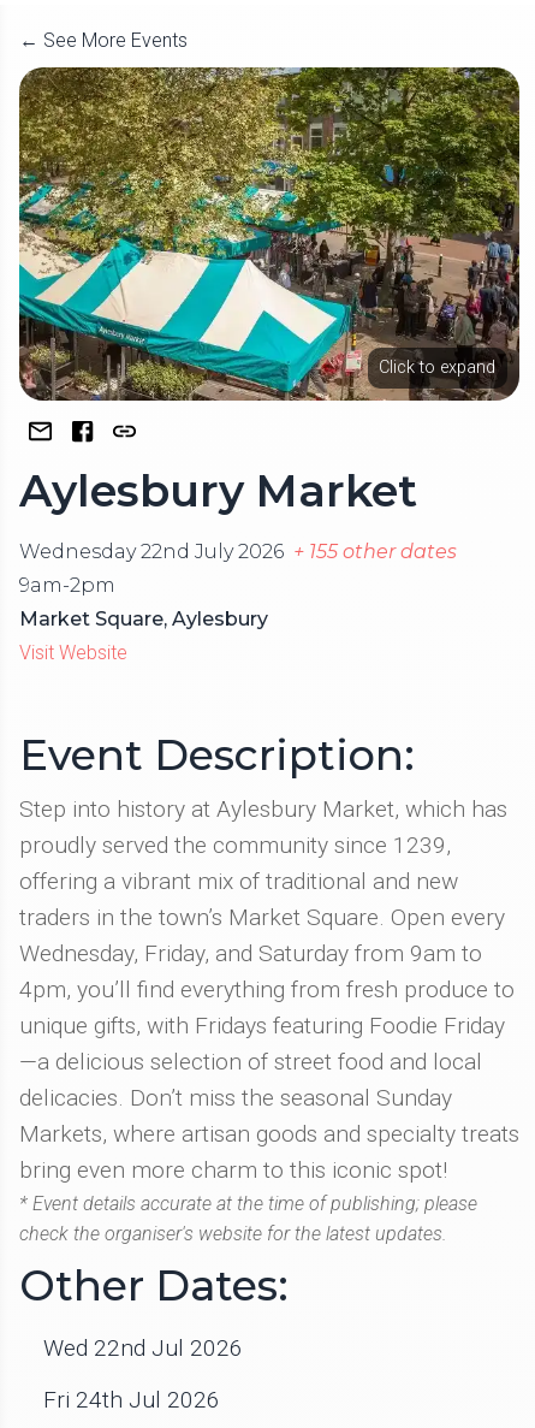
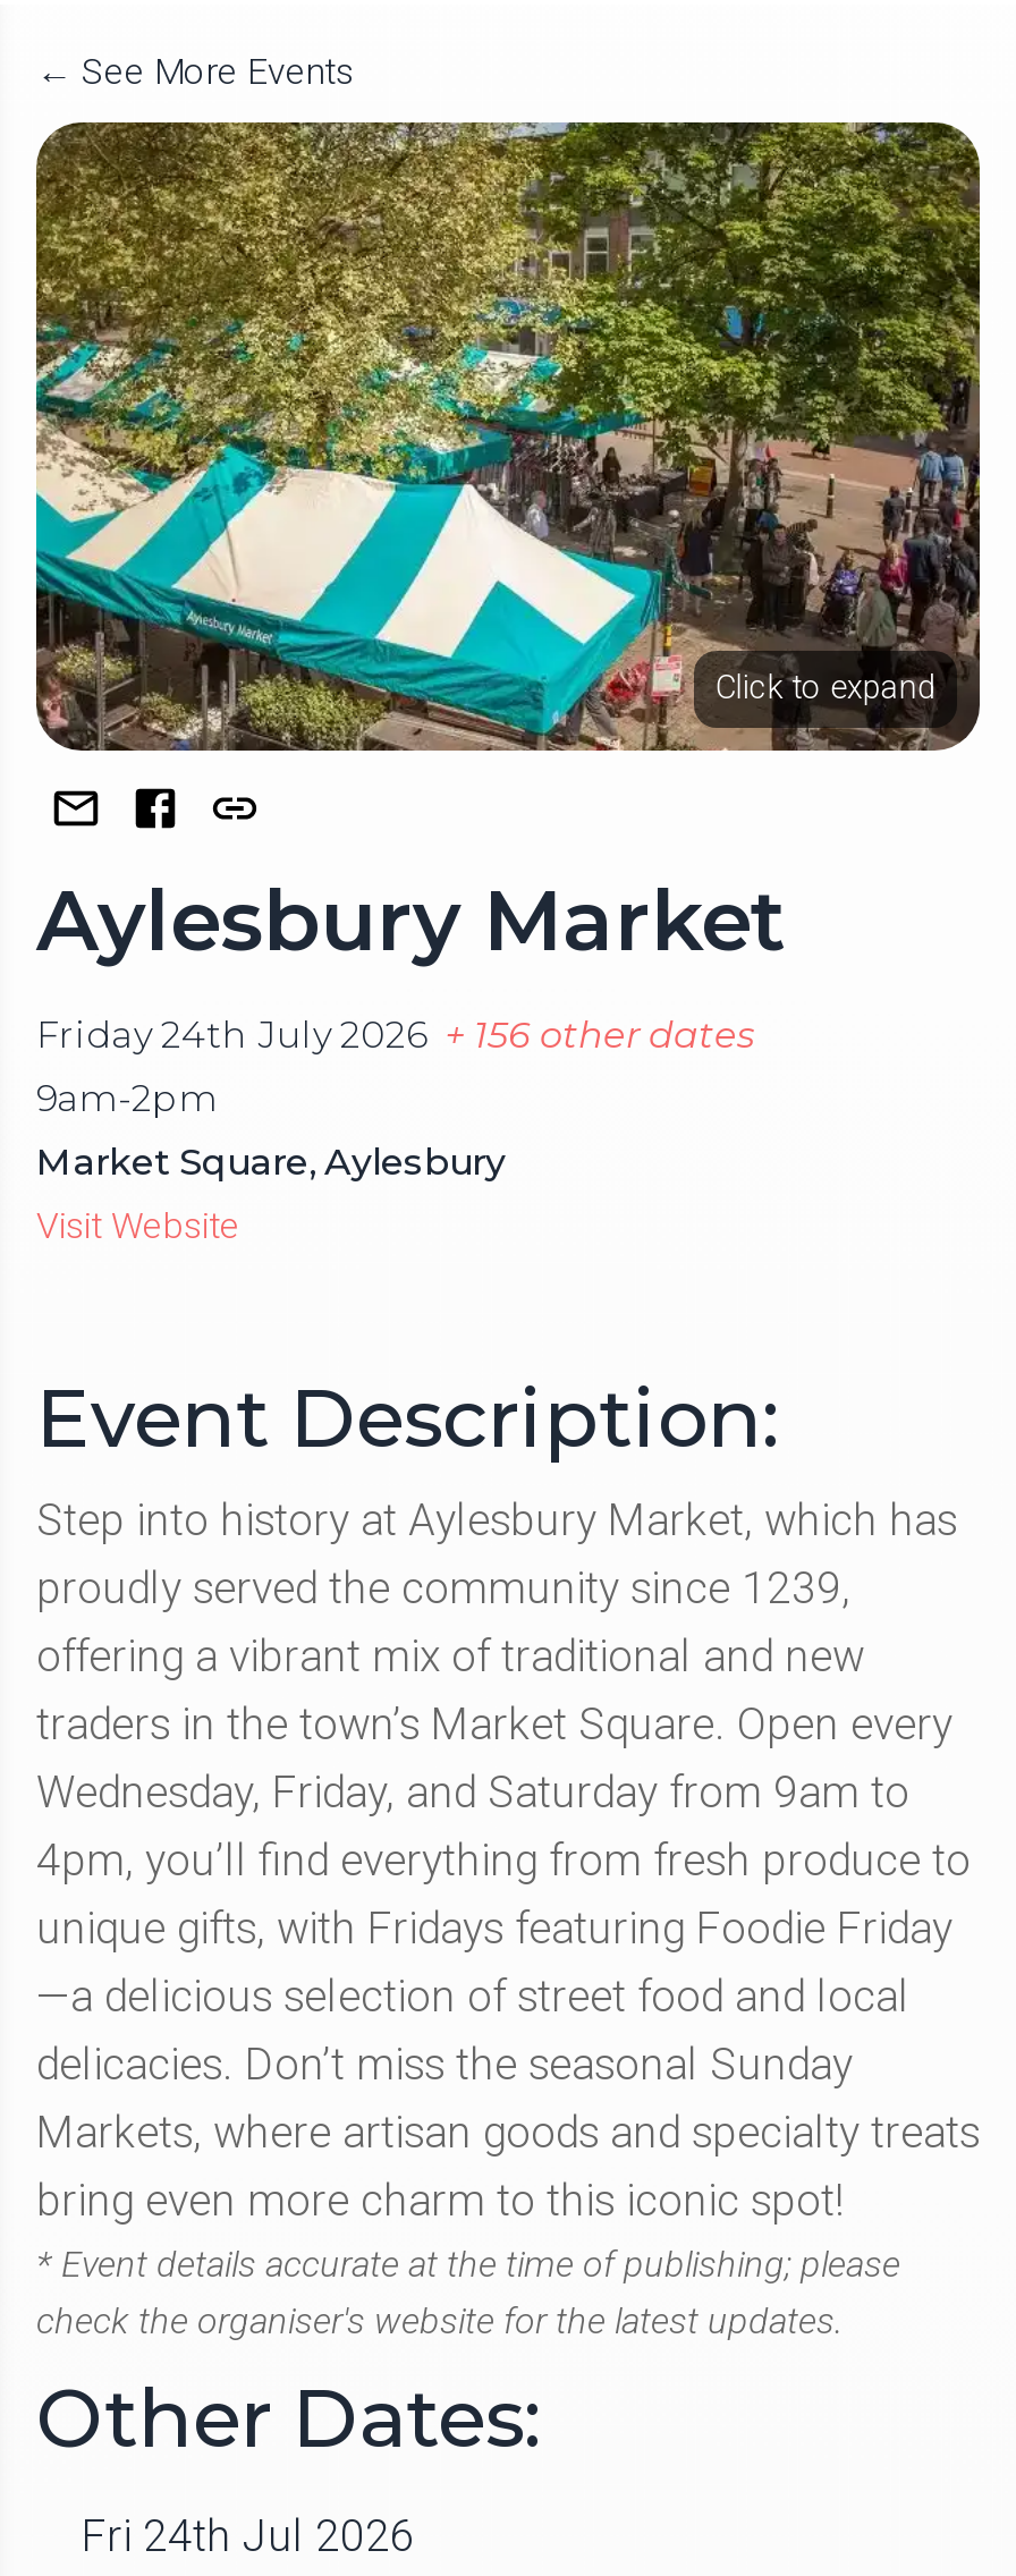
[19,540,457,563] Wednesday 22nd July 2026 + 155 other dates -> [36,1014,755,1057] Friday 24th July 2026 + 156 other dates
[43,1334,243,1362] Wed 22nd Jul 2026 -> none

